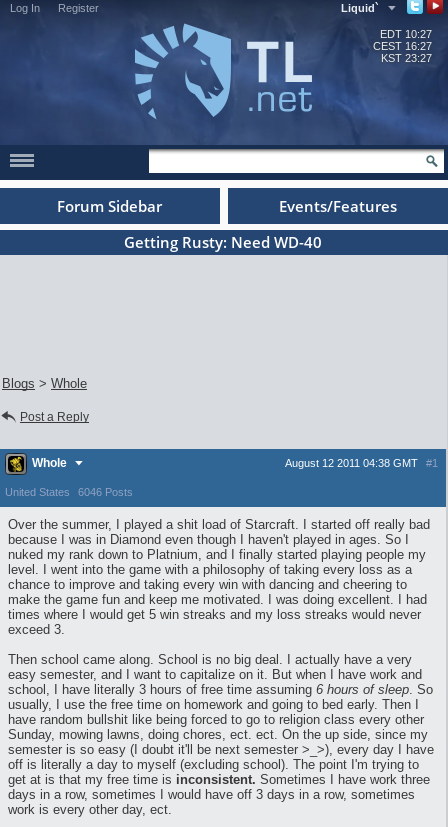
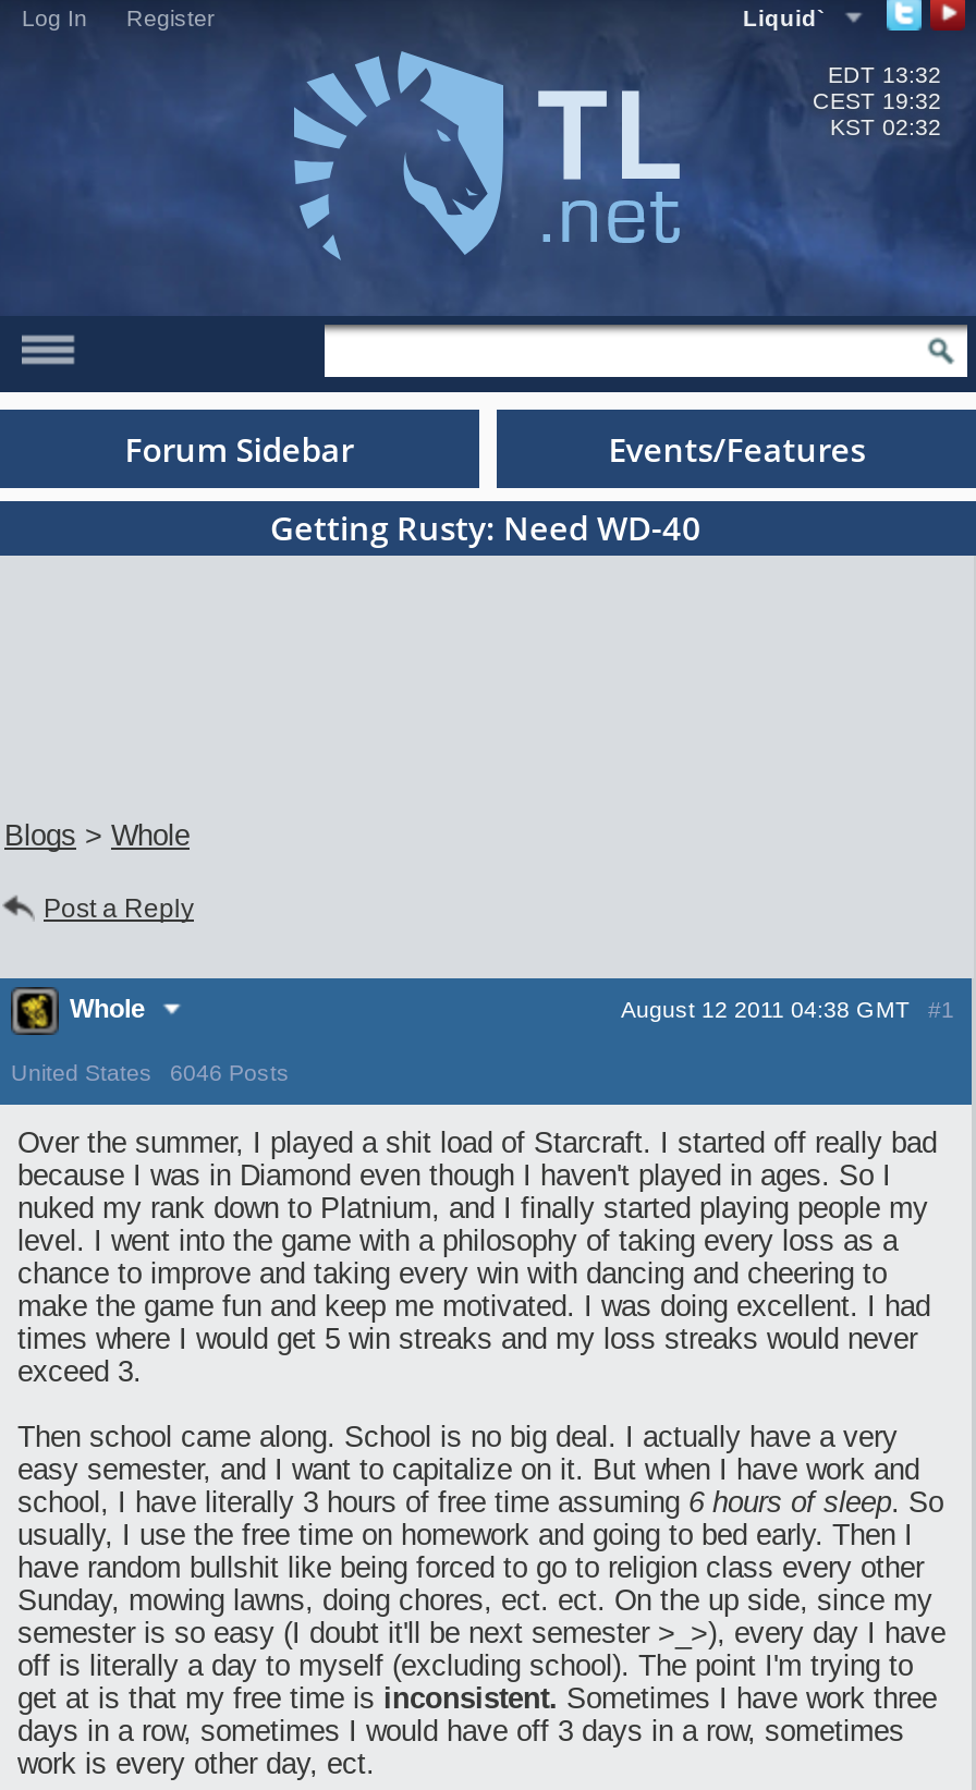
[380,28,432,40] EDT 10:27 -> [828,61,941,87] EDT 13:32
[373,40,432,52] CEST 16:27 -> [813,87,941,113] CEST 19:32
[381,52,432,64] KST 23:27 -> [830,113,941,139] KST 02:32

